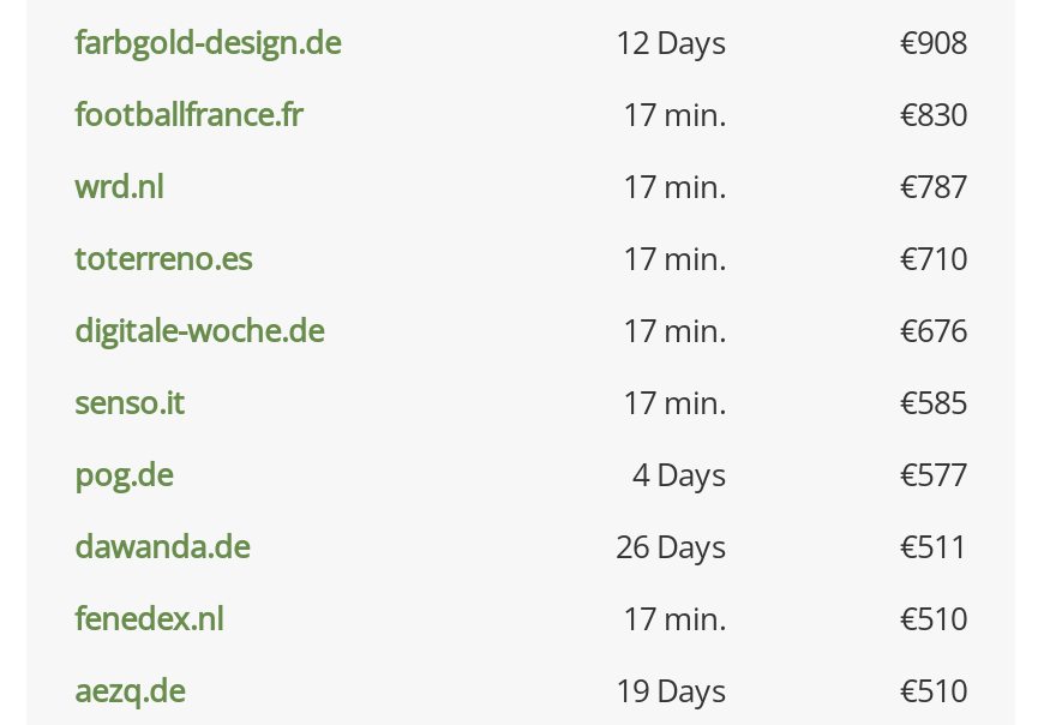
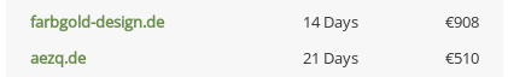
[616,19,726,62] 12 Days -> [302,10,358,32] 14 Days
[74,91,967,639] footballfrance.fr | 17 min. | €830 | wrd.nl | 17 min. | €787 | toterreno.es | 17 min. | €710 | digitale-woche.de | 17 min. | €676 | senso.it | 17 min. | €585 | pog.de | 4 Days | €577 | dawanda.de | 26 Days | €511 | fenedex.nl | 17 min. | €510 -> none
[616,667,726,711] 19 Days -> [302,46,358,68] 21 Days

